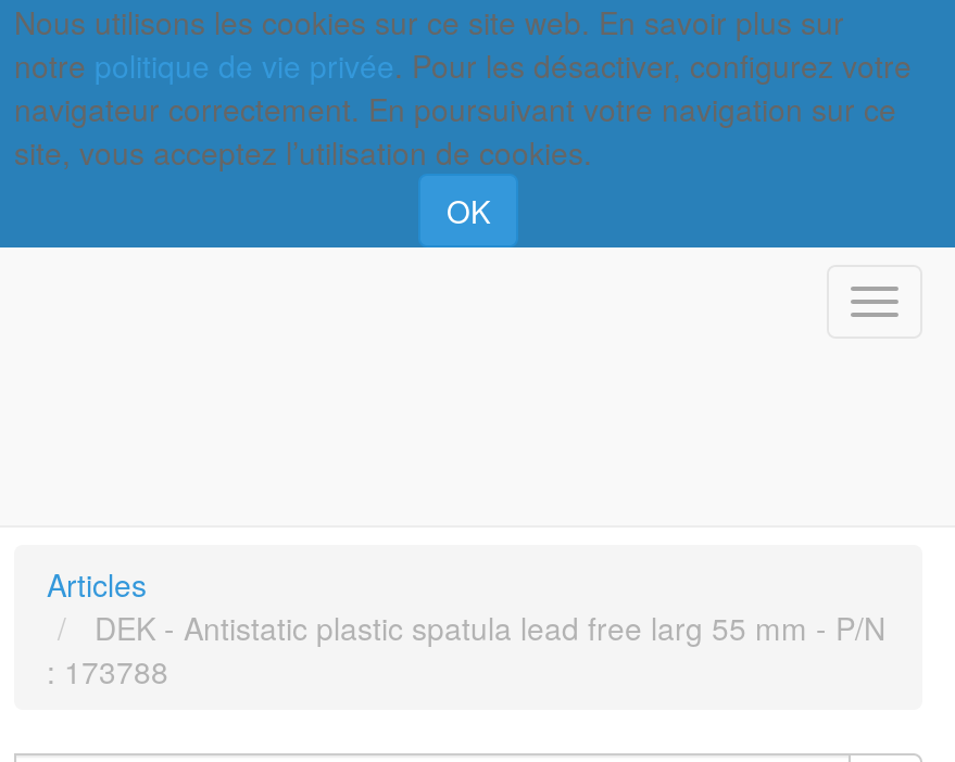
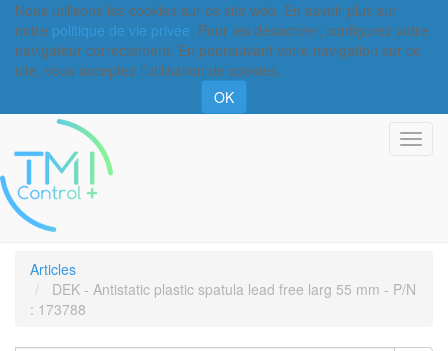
none -> [3,118,114,233] [image]

